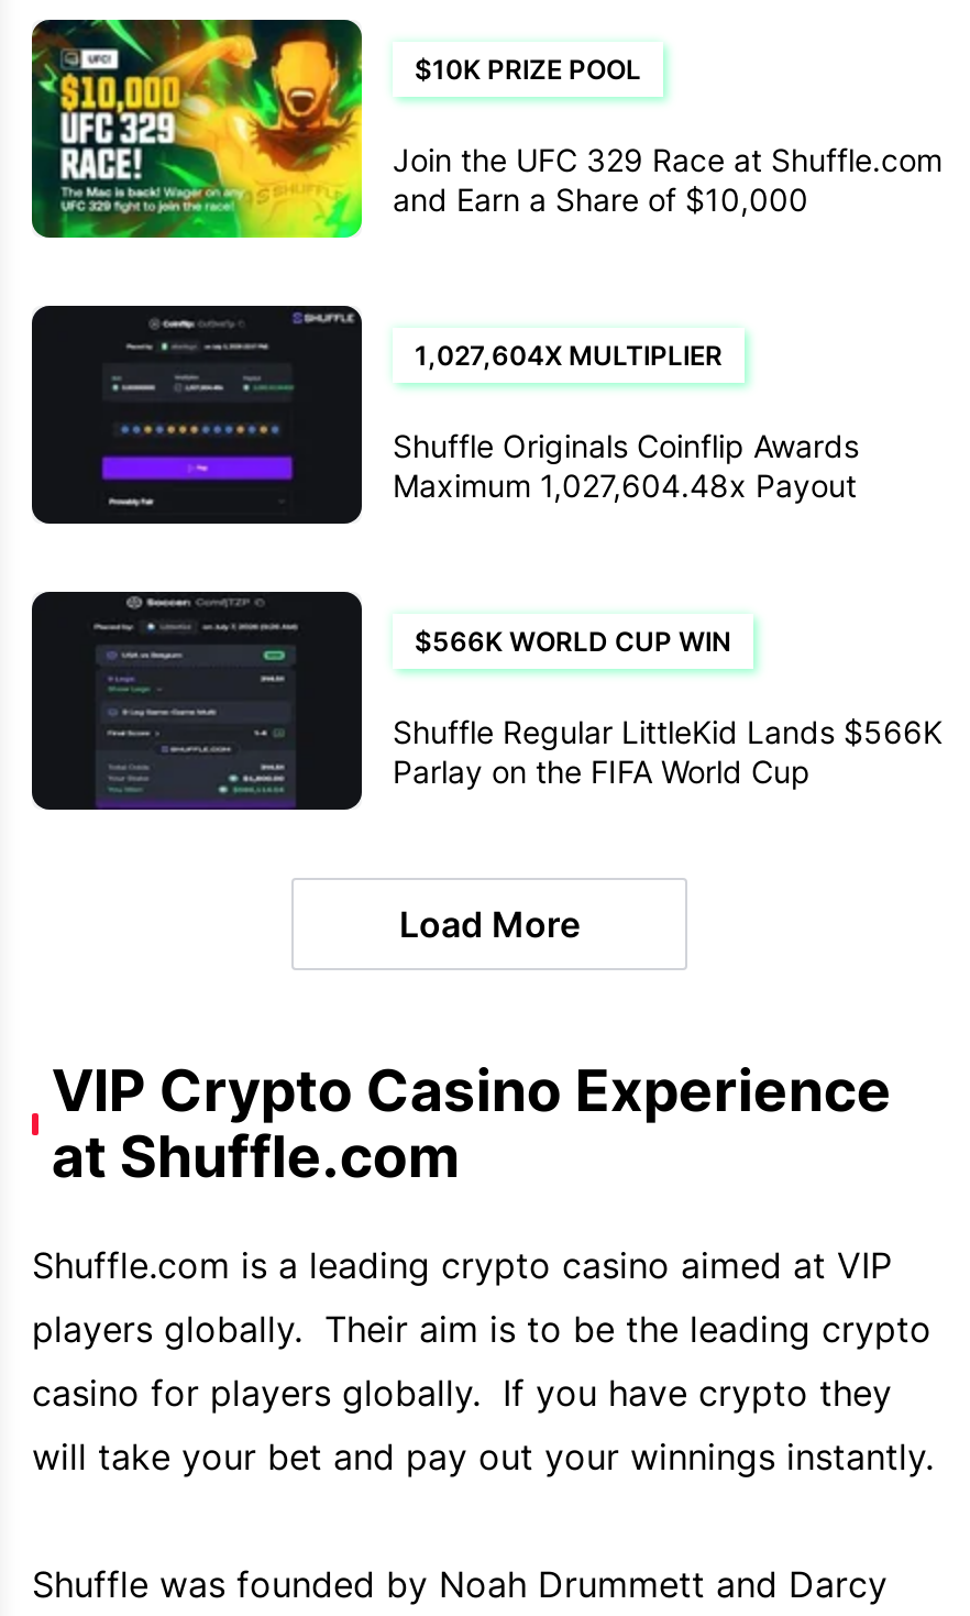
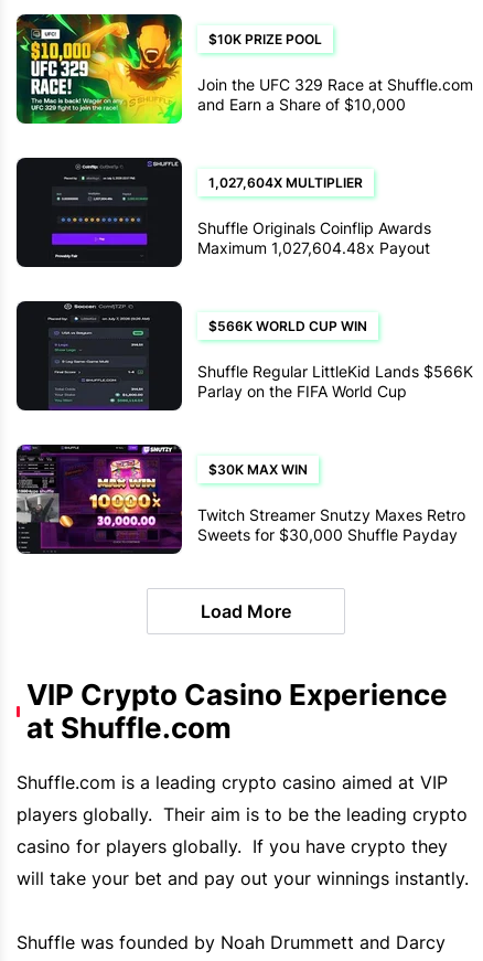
none -> [17,444,465,554] [image] | $30K MAX WIN | Twitch Streamer Snutzy Maxes Retro | Sweets for $30,000 Shuffle Payday

